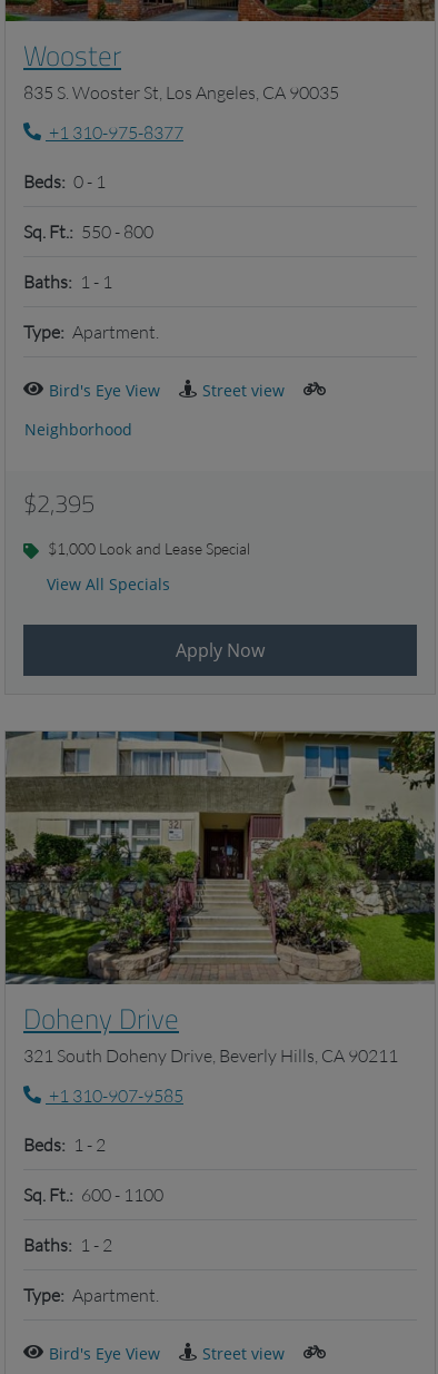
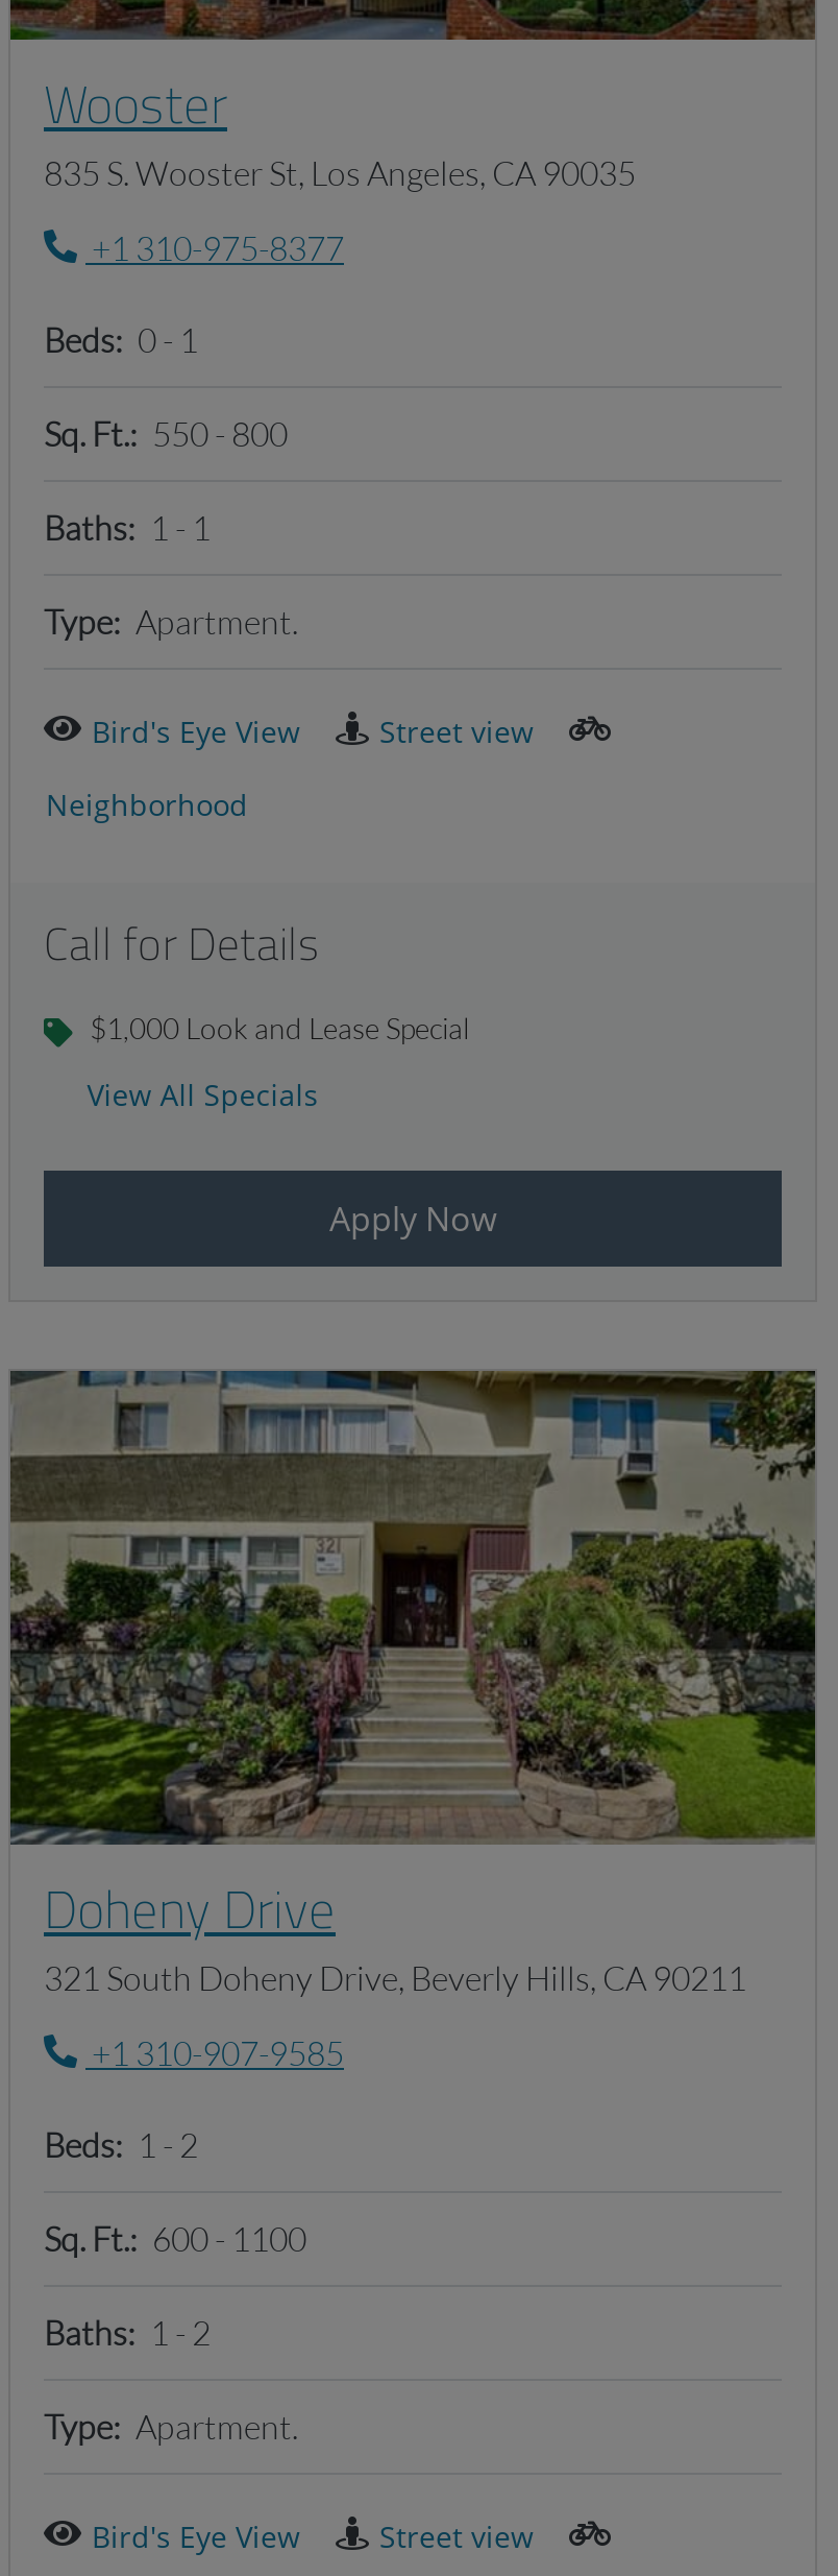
[23,484,94,521] $2,395 -> [44,907,319,976] Call for Details

